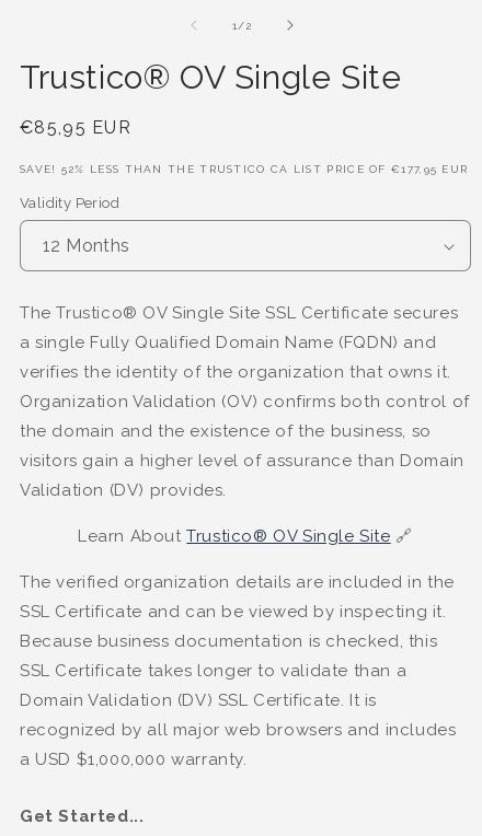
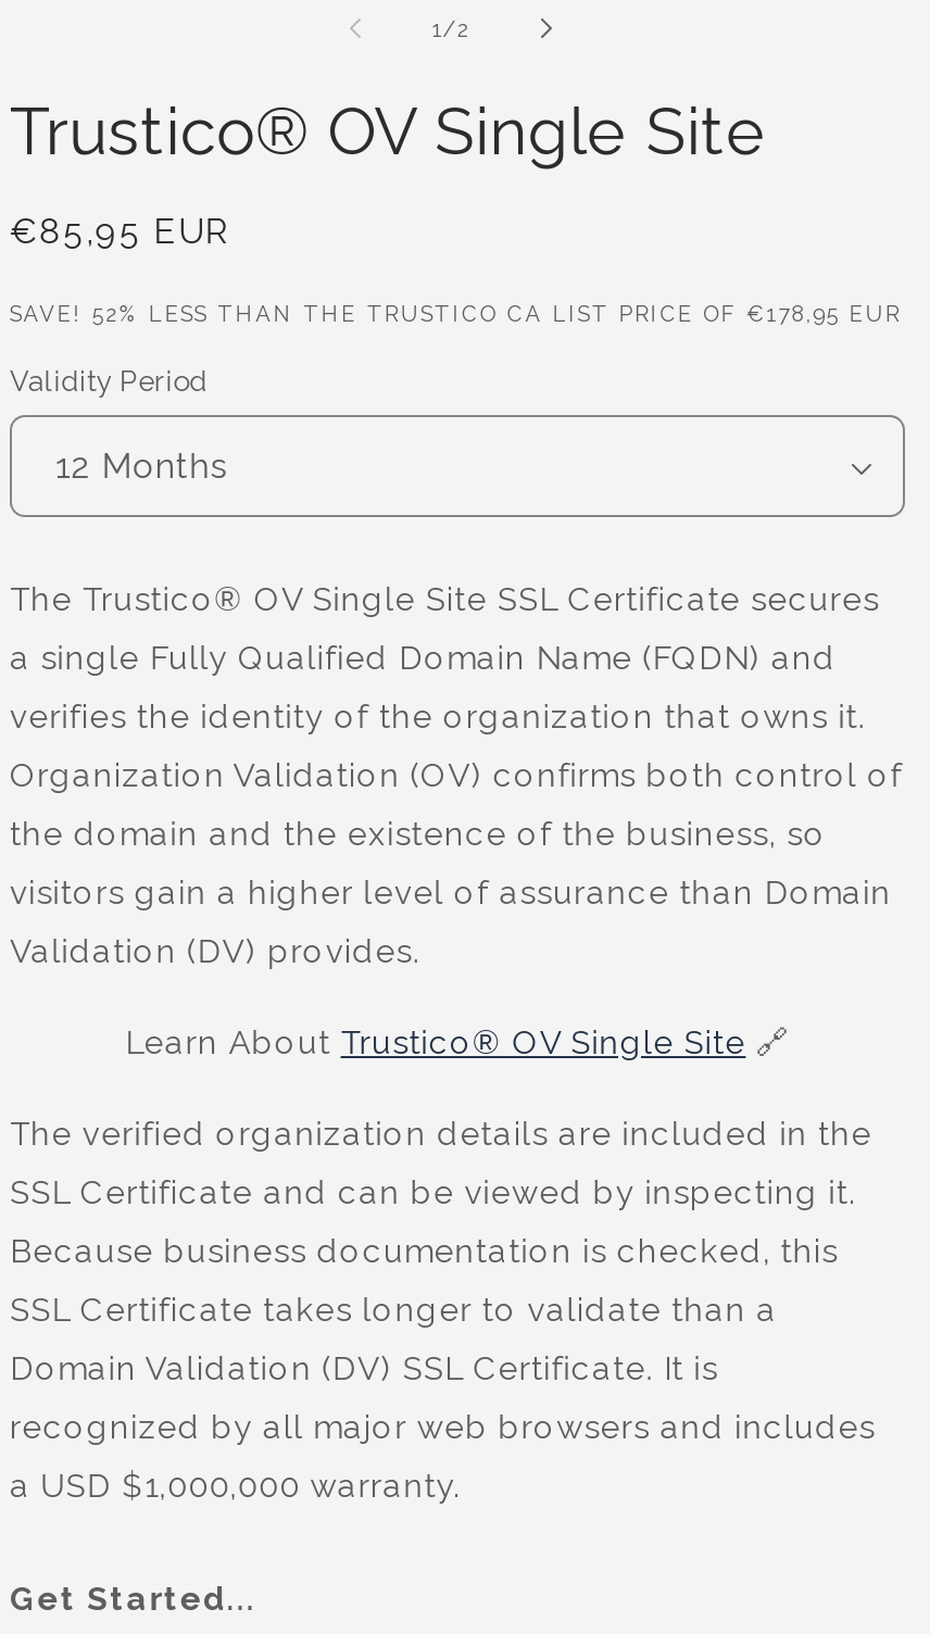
[20,163,468,175] SAVE! 52% LESS THAN THE TRUSTICO CA LIST PRICE OF €177,95 EUR -> [10,302,901,326] SAVE! 52% LESS THAN THE TRUSTICO CA LIST PRICE OF €178,95 EUR

